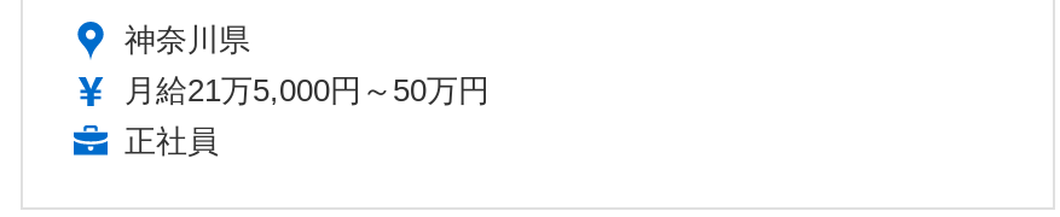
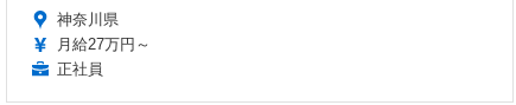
[124,71,490,107] 月給21万5,000円～50万円 -> [57,35,151,52] 月給27万円～

